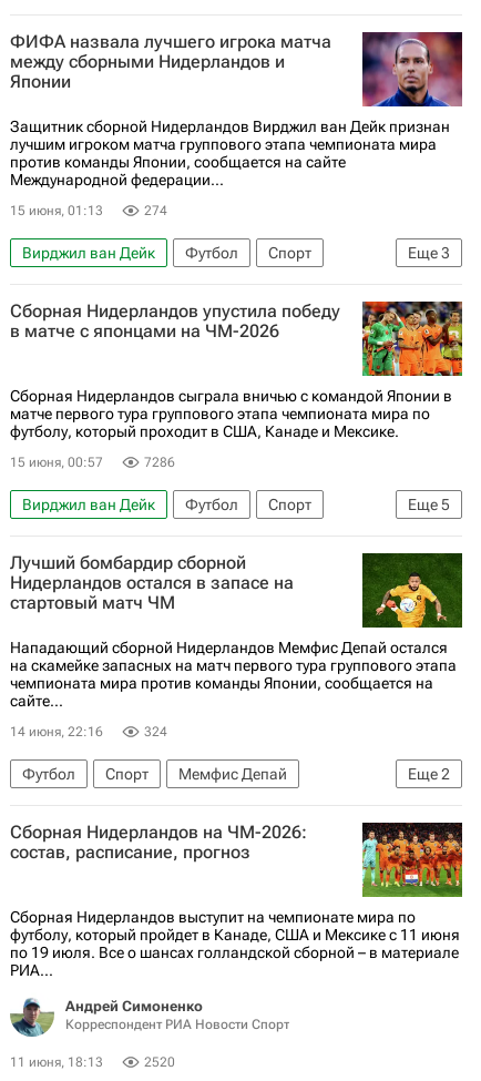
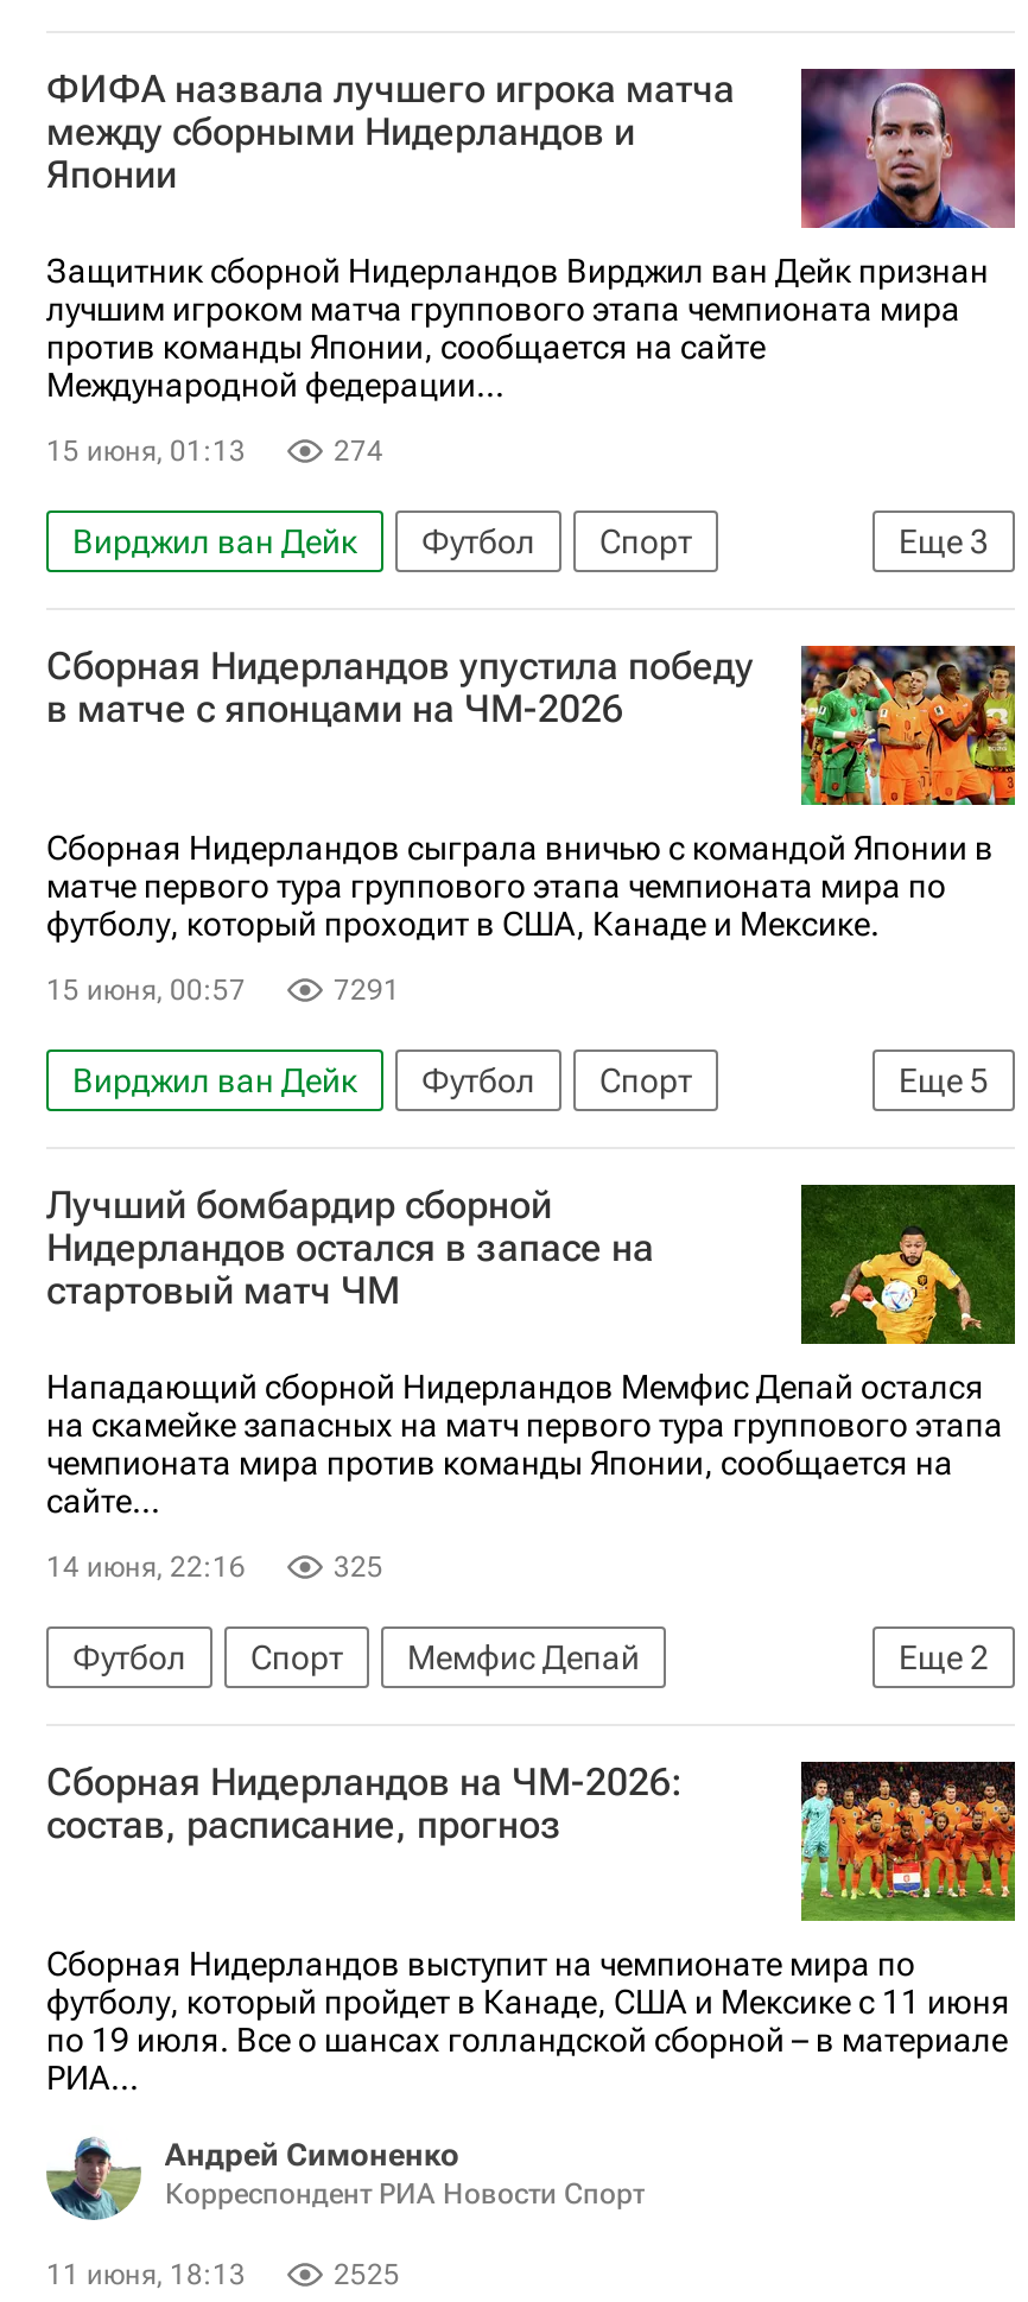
[144,455,175,470] 7286 -> [334,974,400,1007] 7291
[144,724,167,740] 324 -> [334,1550,383,1584] 325
[144,1054,175,1070] 2520 -> [334,2258,400,2291] 2525

